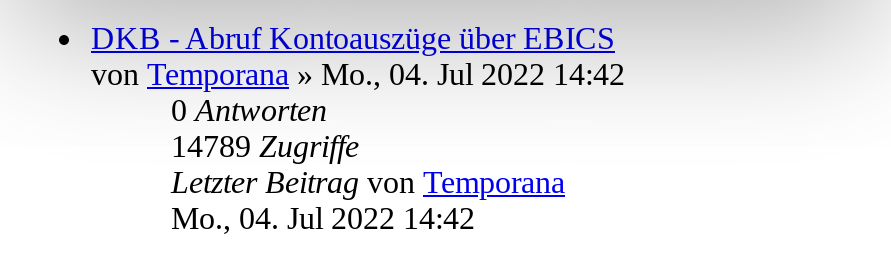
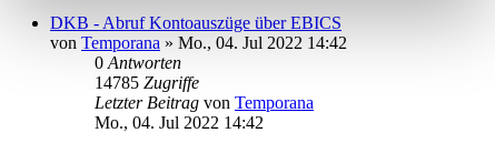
[171,129,359,163] 14789 Zugriffe -> [95,73,199,92] 14785 Zugriffe

